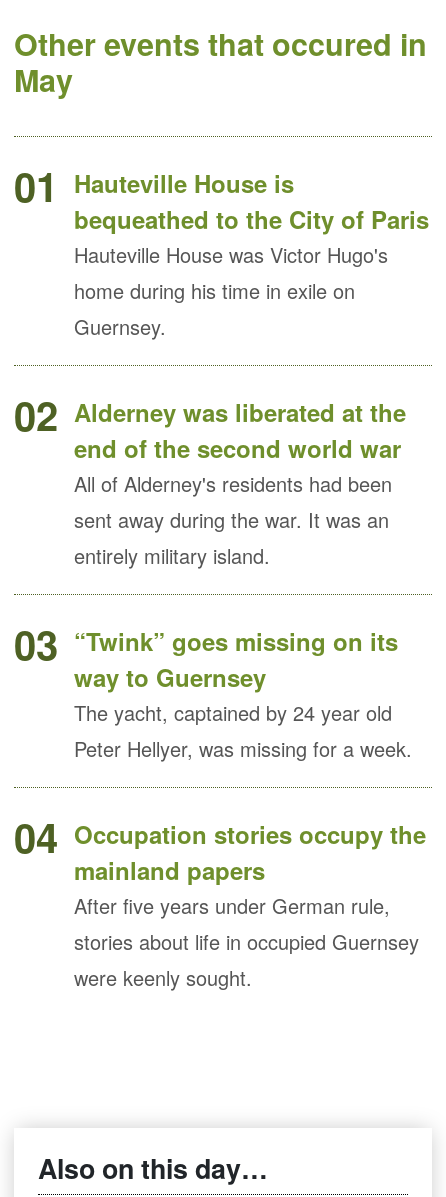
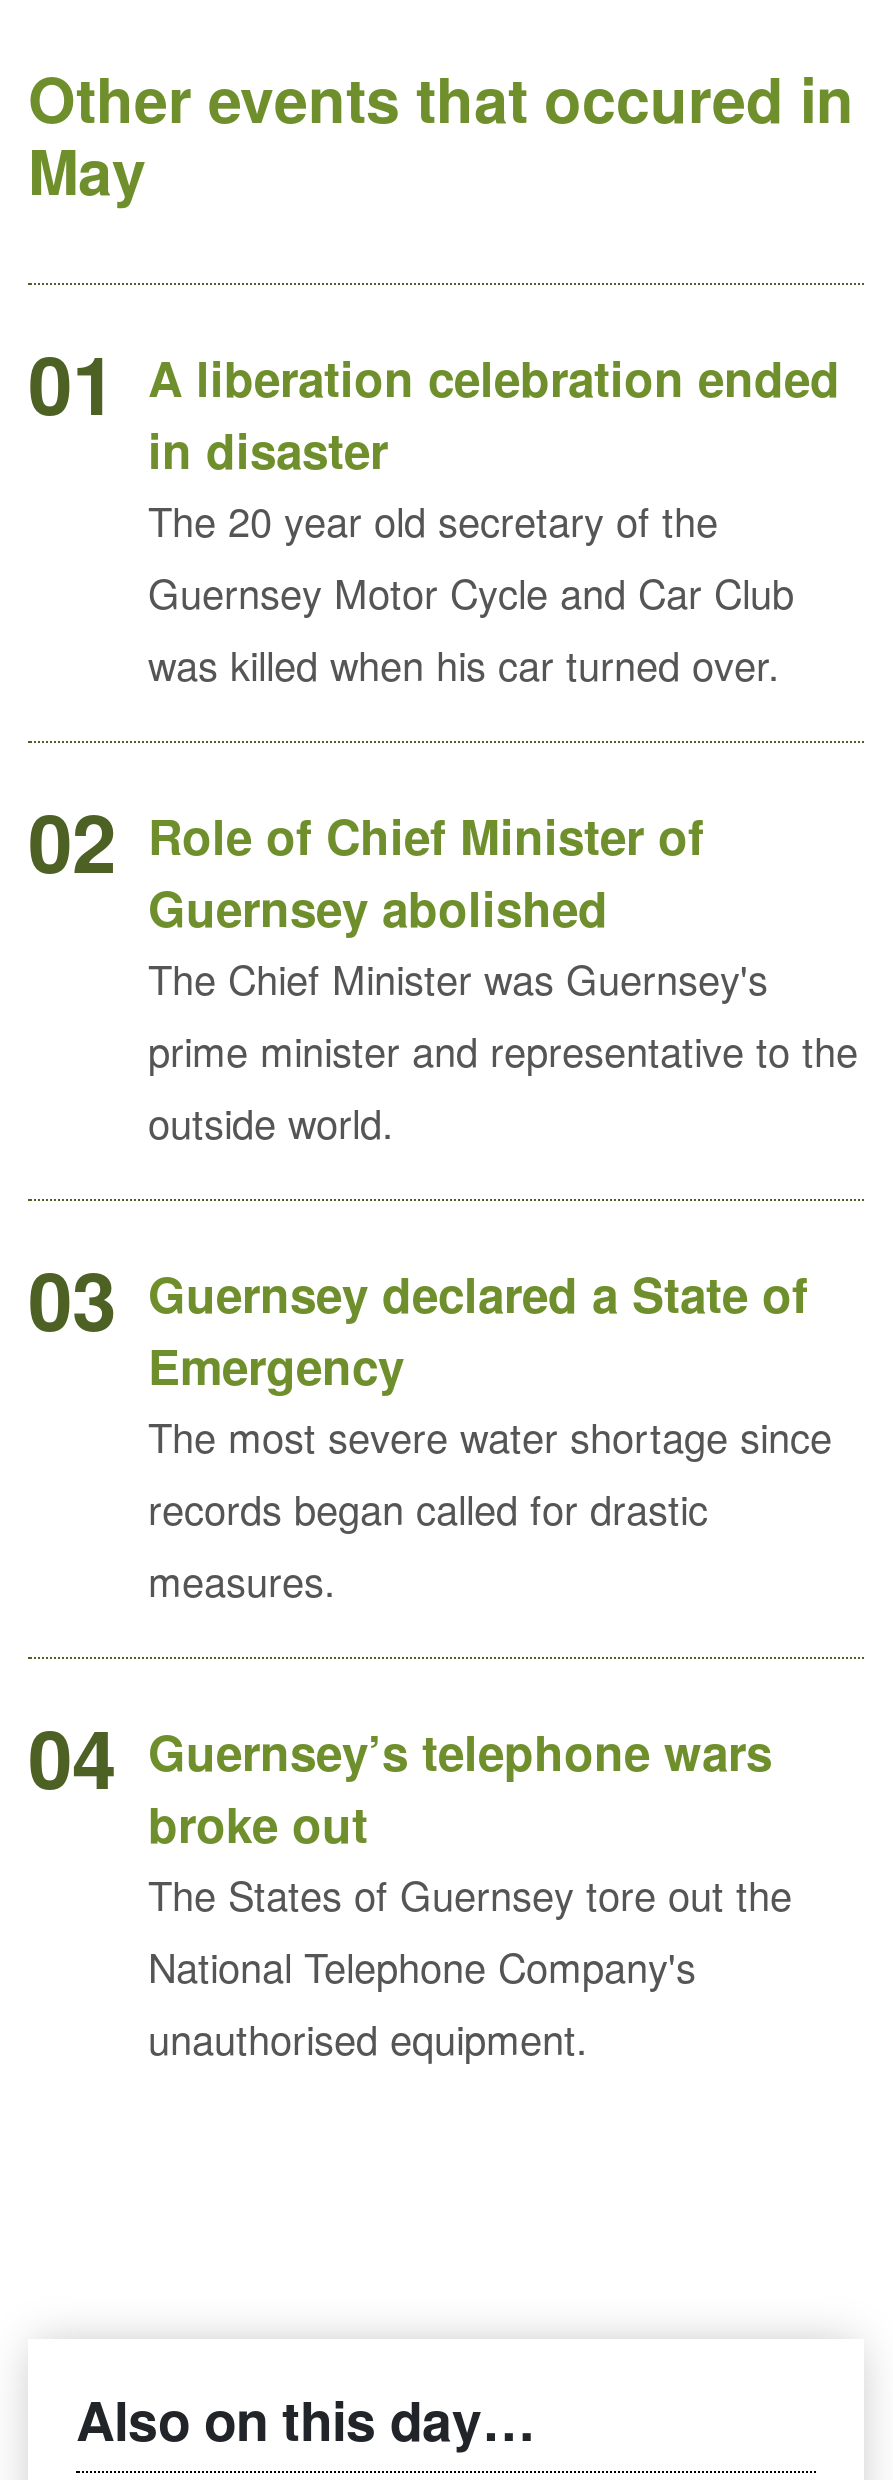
[14,157,429,341] 01 Hauteville House is | bequeathed to the City of Paris | Hauteville House was Victor Hugo's | home during his time in exile on | Guernsey. -> [28,324,840,692] 01 A liberation celebration ended | in disaster | The 20 year old secretary of the | Guernsey Motor Cycle and Car Club | was killed when his car turned over.
[14,386,406,570] 02 Alderney was liberated at the | end of the second world war | All of Alderney's residents had been | sent away during the war. It was an | entirely military island. -> [28,782,858,1150] 02 Role of Chief Minister of | Guernsey abolished | The Chief Minister was Guernsey's | prime minister and representative to the | outside world.
[14,615,412,763] 03 “Twink” goes missing on its | way to Guernsey | The yacht, captained by 24 year old | Peter Hellyer, was missing for a week. -> [28,1240,832,1608] 03 Guernsey declared a State of | Emergency | The most severe water shortage since | records began called for drastic | measures.
[14,808,426,992] 04 Occupation stories occupy the | mainland papers | After five years under German rule, | stories about life in occupied Guernsey | were keenly sought. -> [28,1698,792,2066] 04 Guernsey’s telephone wars | broke out | The States of Guernsey tore out the | National Telephone Company's | unauthorised equipment.

